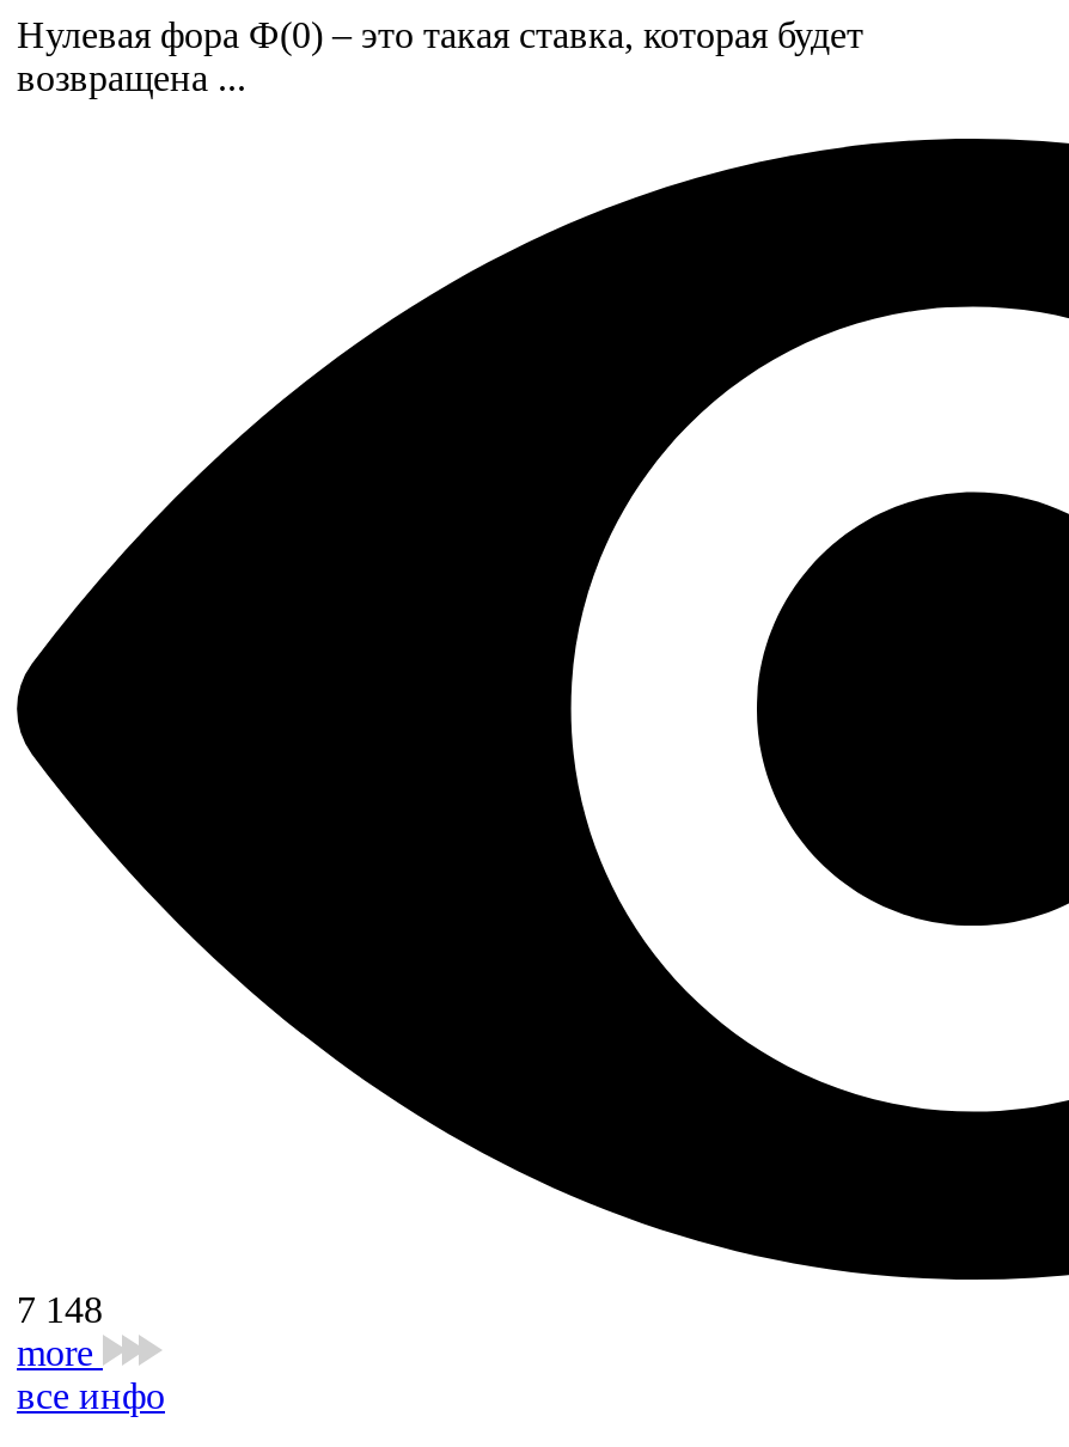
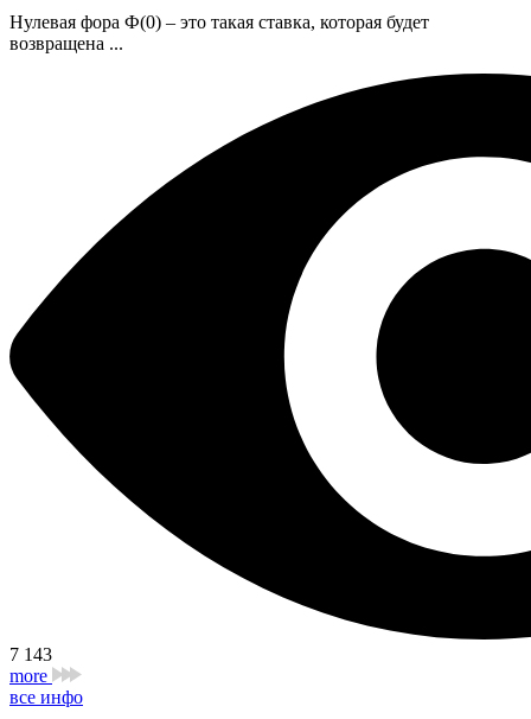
[17,1288,103,1329] 7 148 -> [9,644,52,664] 7 143

